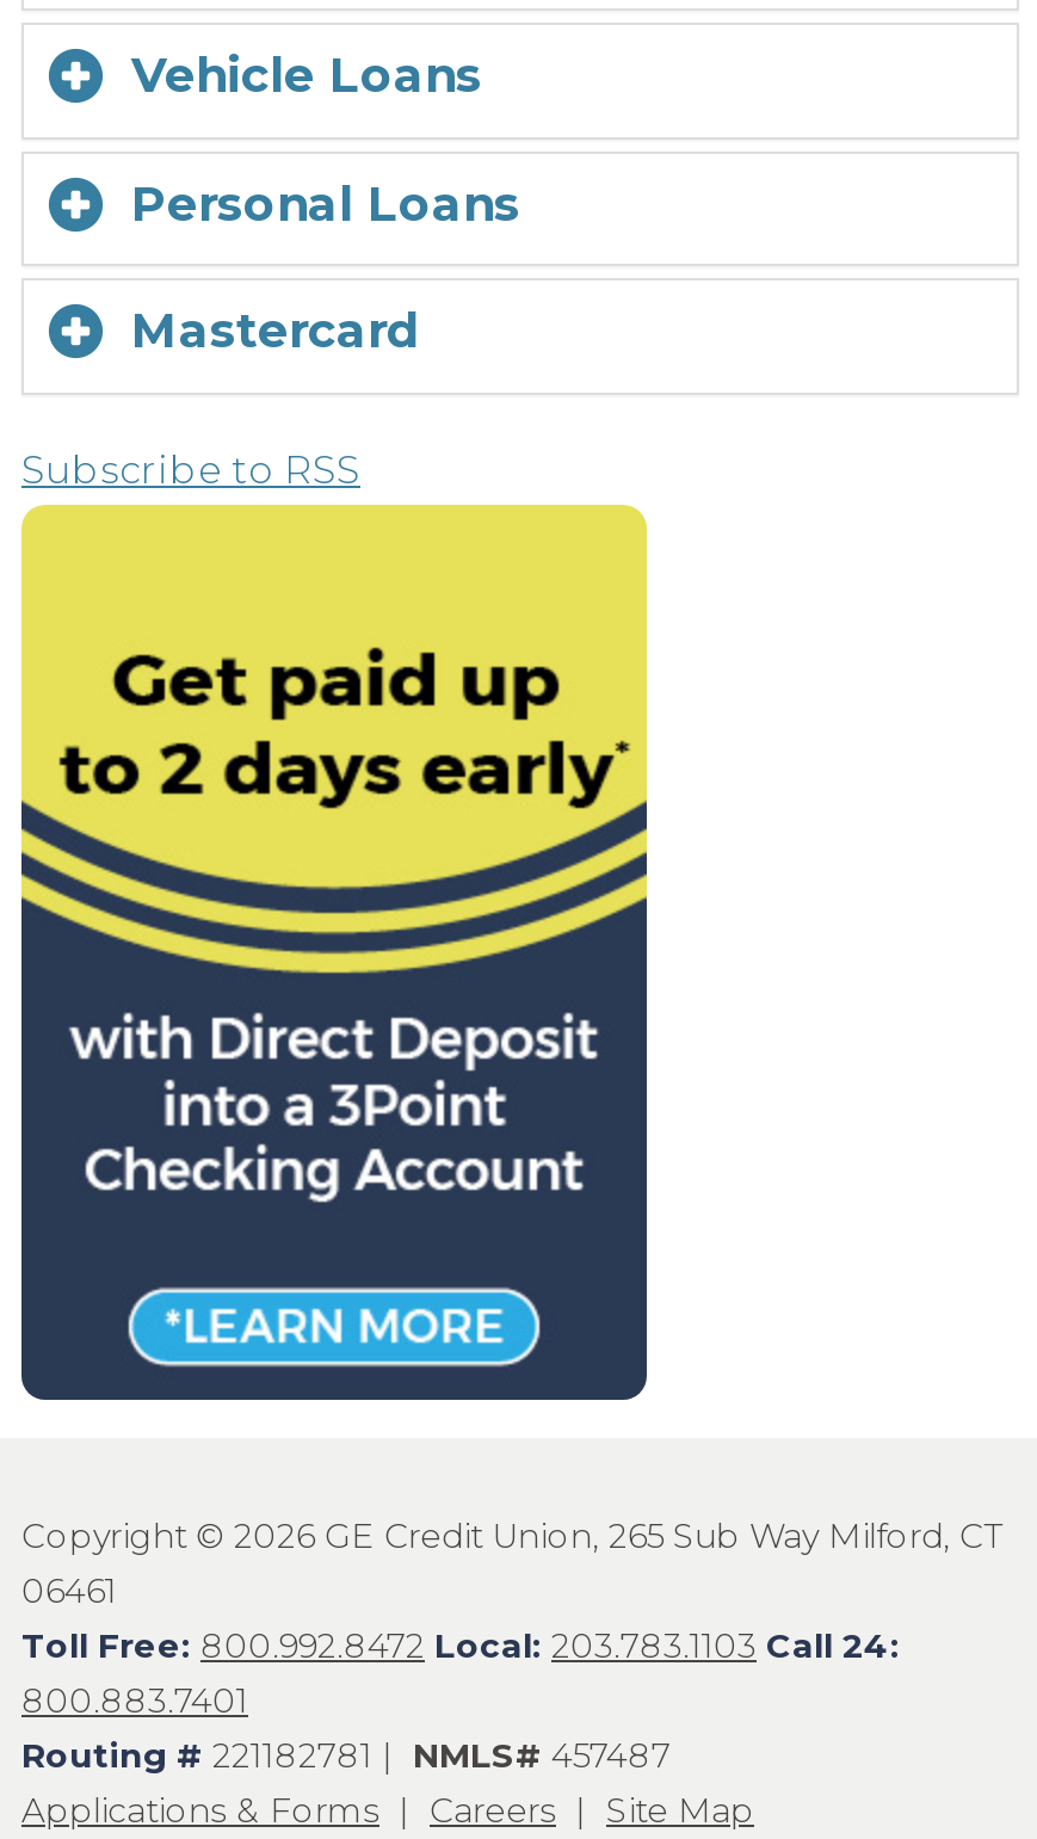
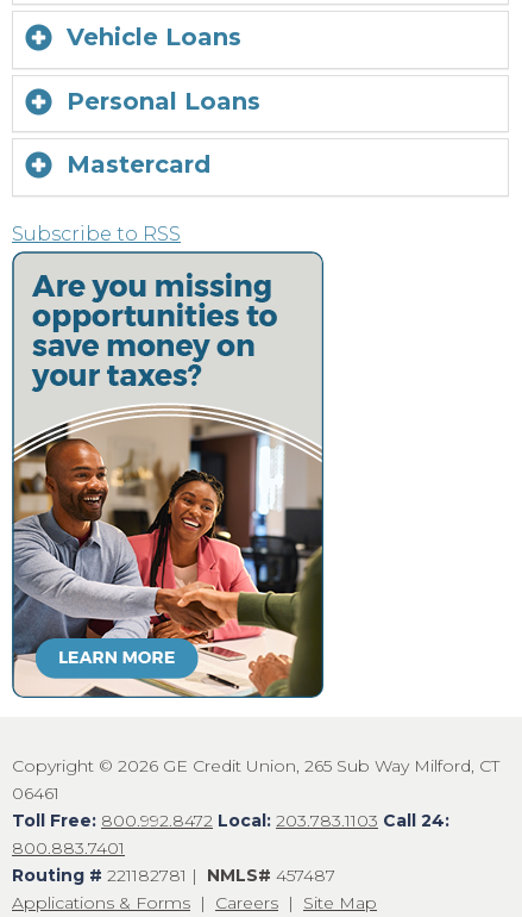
[19,502,649,1400] [image] -> [11,250,325,698] [image]

